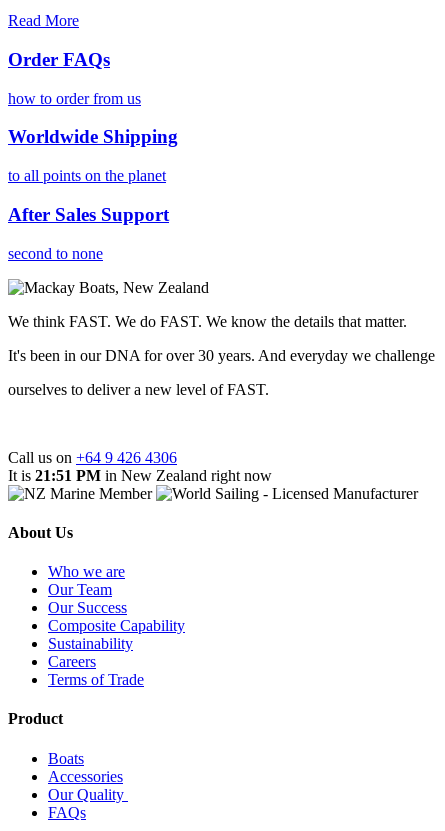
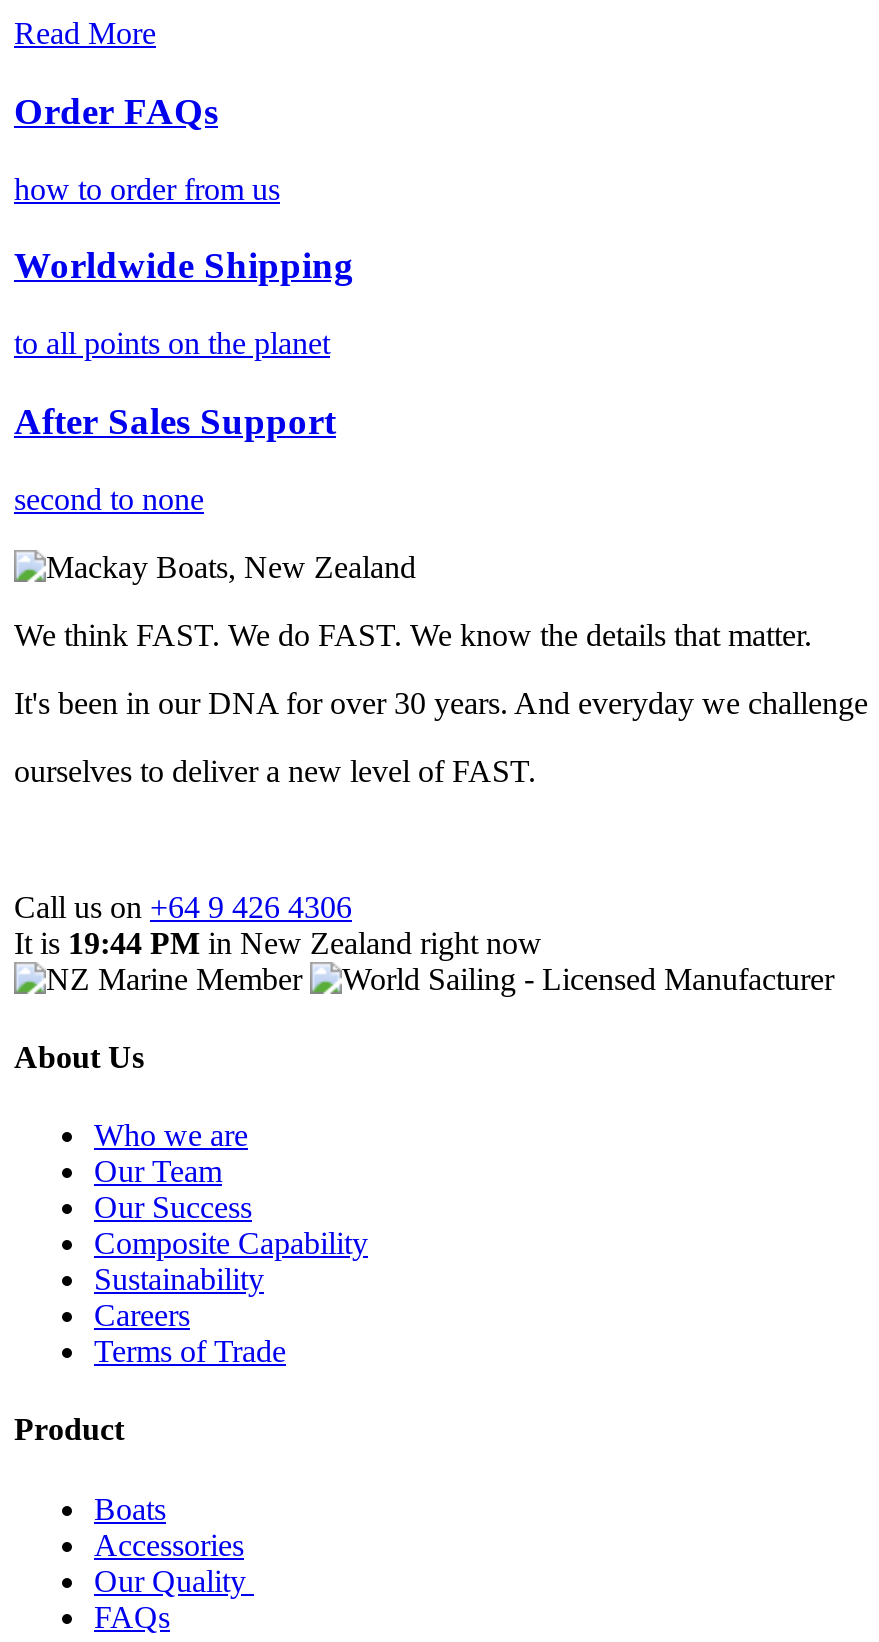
[8,466,272,483] It is 21:51 PM in New Zealand right now -> [14,925,542,959] It is 19:44 PM in New Zealand right now

